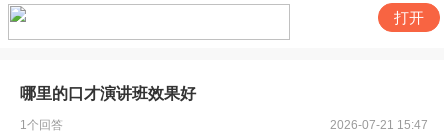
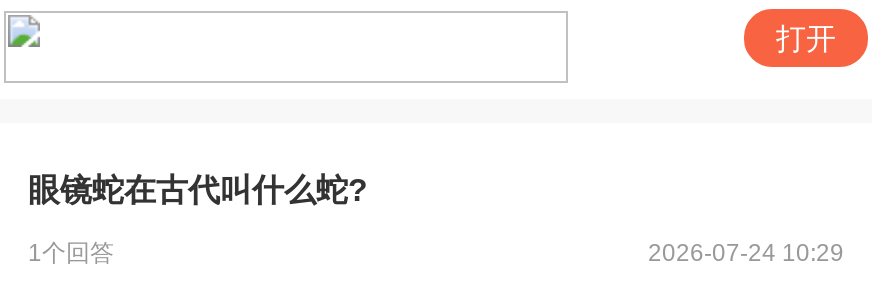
[20,85,196,102] 哪里的口才演讲班效果好 -> [28,173,368,207] 眼镜蛇在古代叫什么蛇?
[330,118,428,132] 2026-07-21 15:47 -> [648,239,844,267] 2026-07-24 10:29

